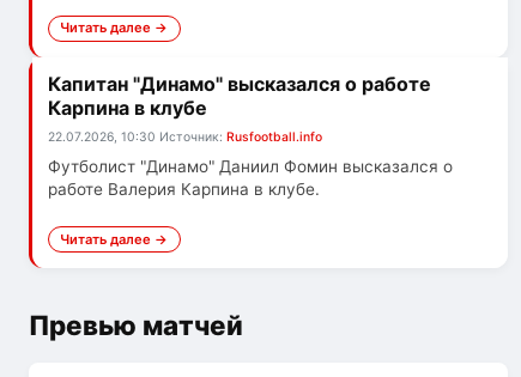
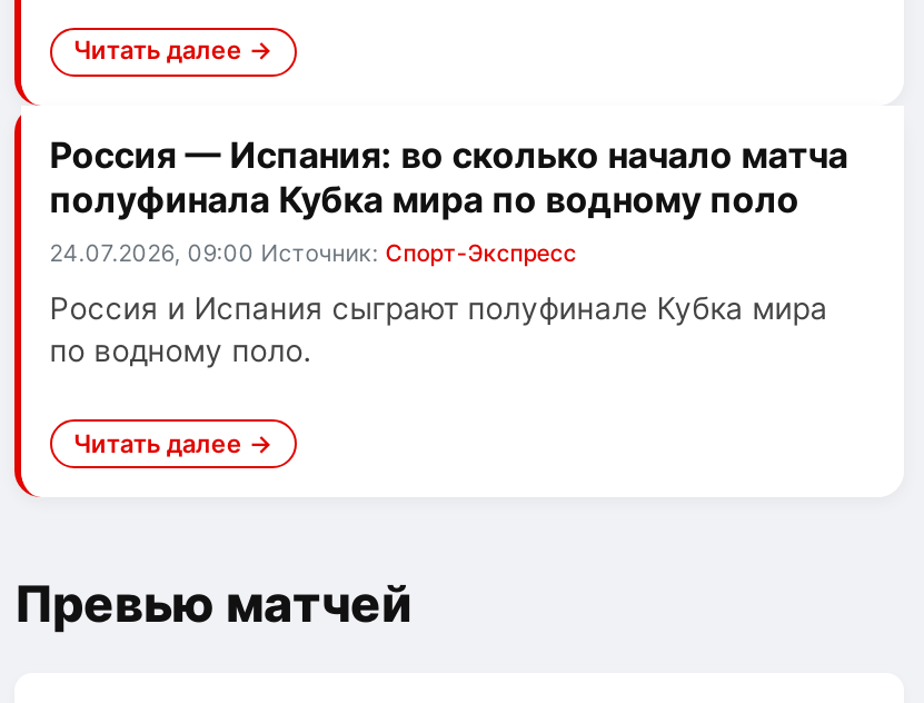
[48,72,431,145] Капитан "Динамо" высказался о работе | Карпина в клубе | 22.07.2026, 10:30 Источник: Rusfootball.info -> [50,133,848,269] Россия — Испания: во сколько начало матча | полуфинала Кубка мира по водному поло | 24.07.2026, 09:00 Источник: Спорт-Экспресс
[48,157,452,199] Футболист "Динамо" Даниил Фомин высказался о | работе Валерия Карпина в клубе. -> [50,291,828,369] Россия и Испания сыграют полуфинале Кубка мира | по водному поло.

